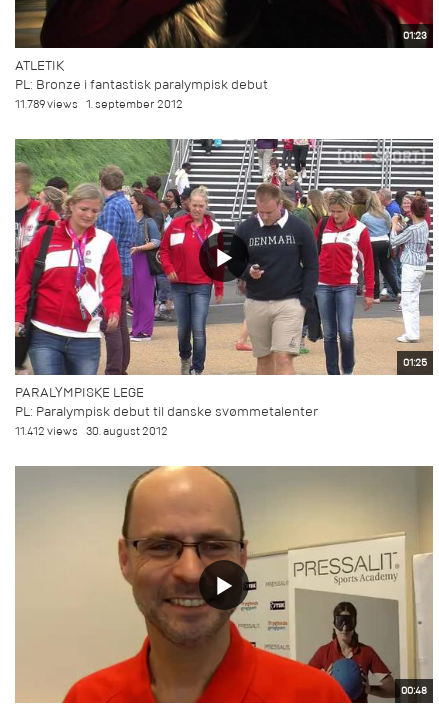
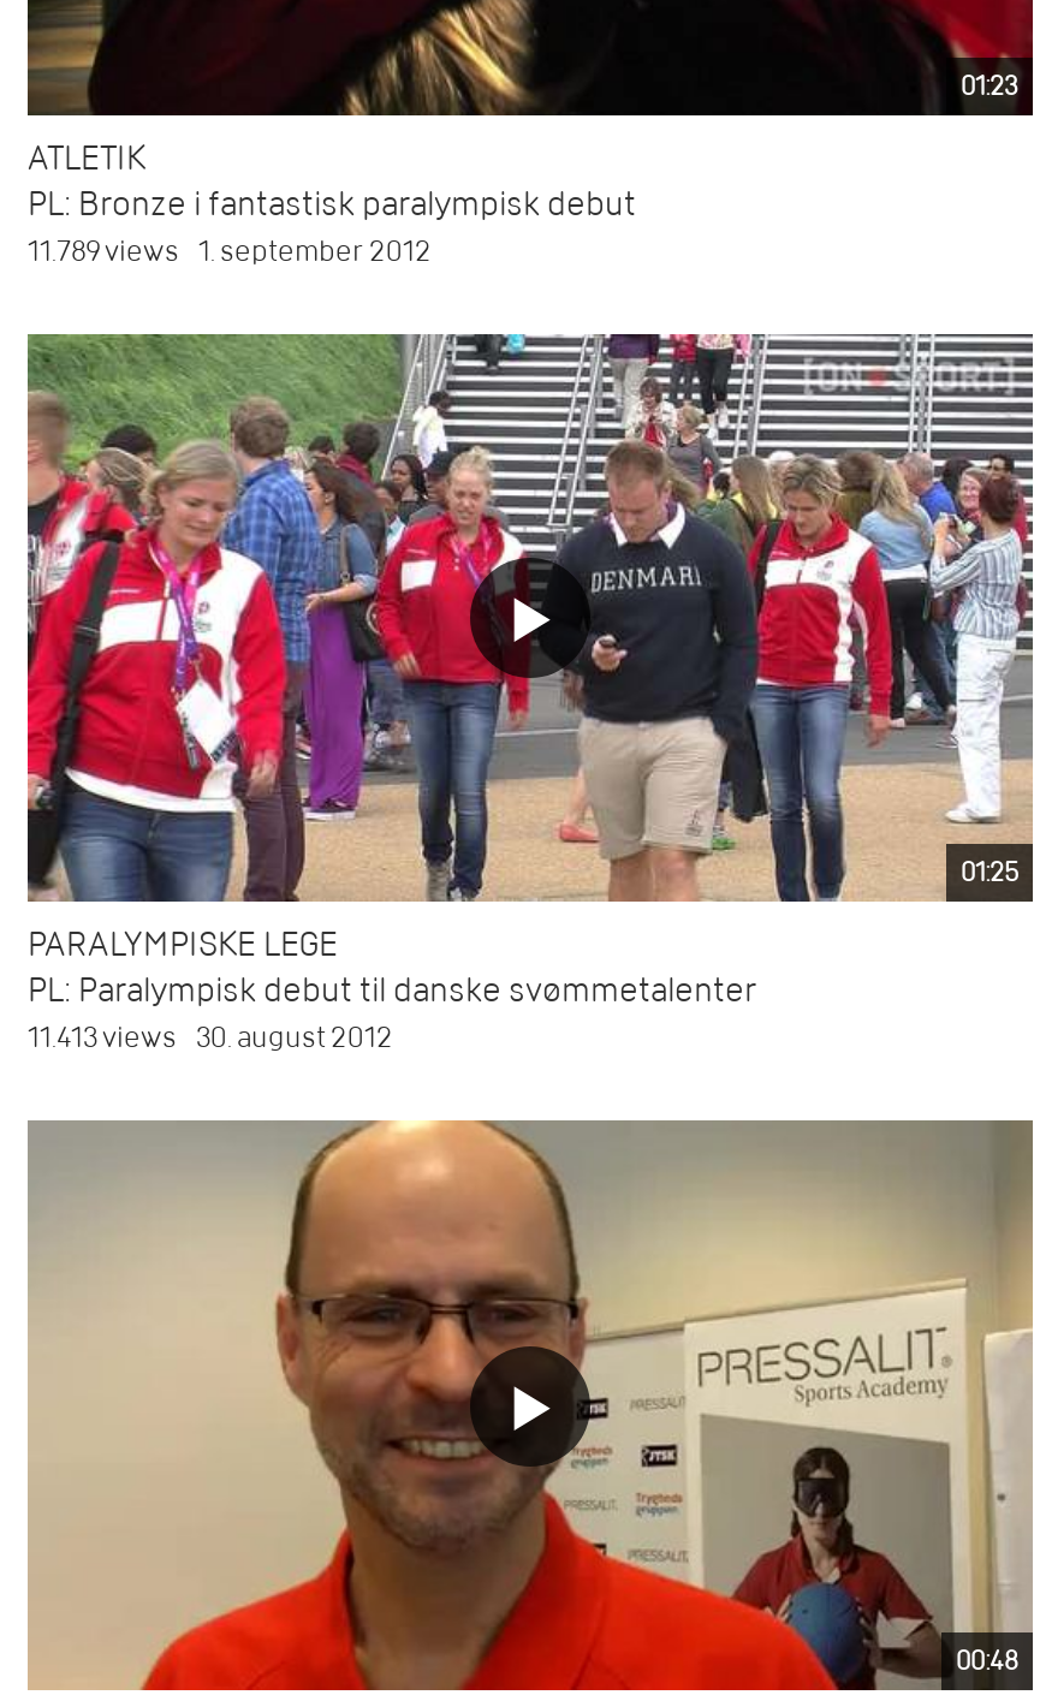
[15,423,168,440] 11.412 views 30. august 2012 -> [28,1018,393,1059] 11.413 views 30. august 2012

